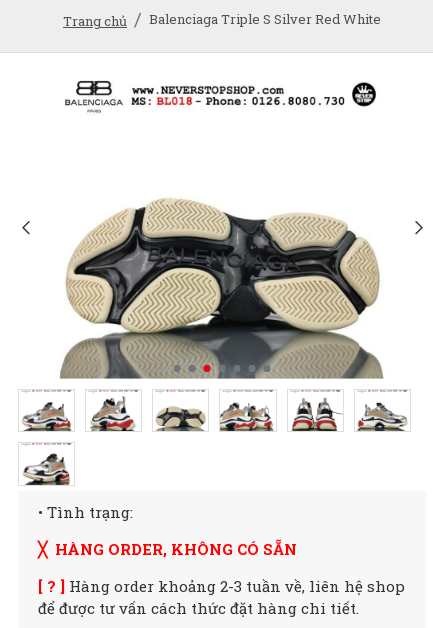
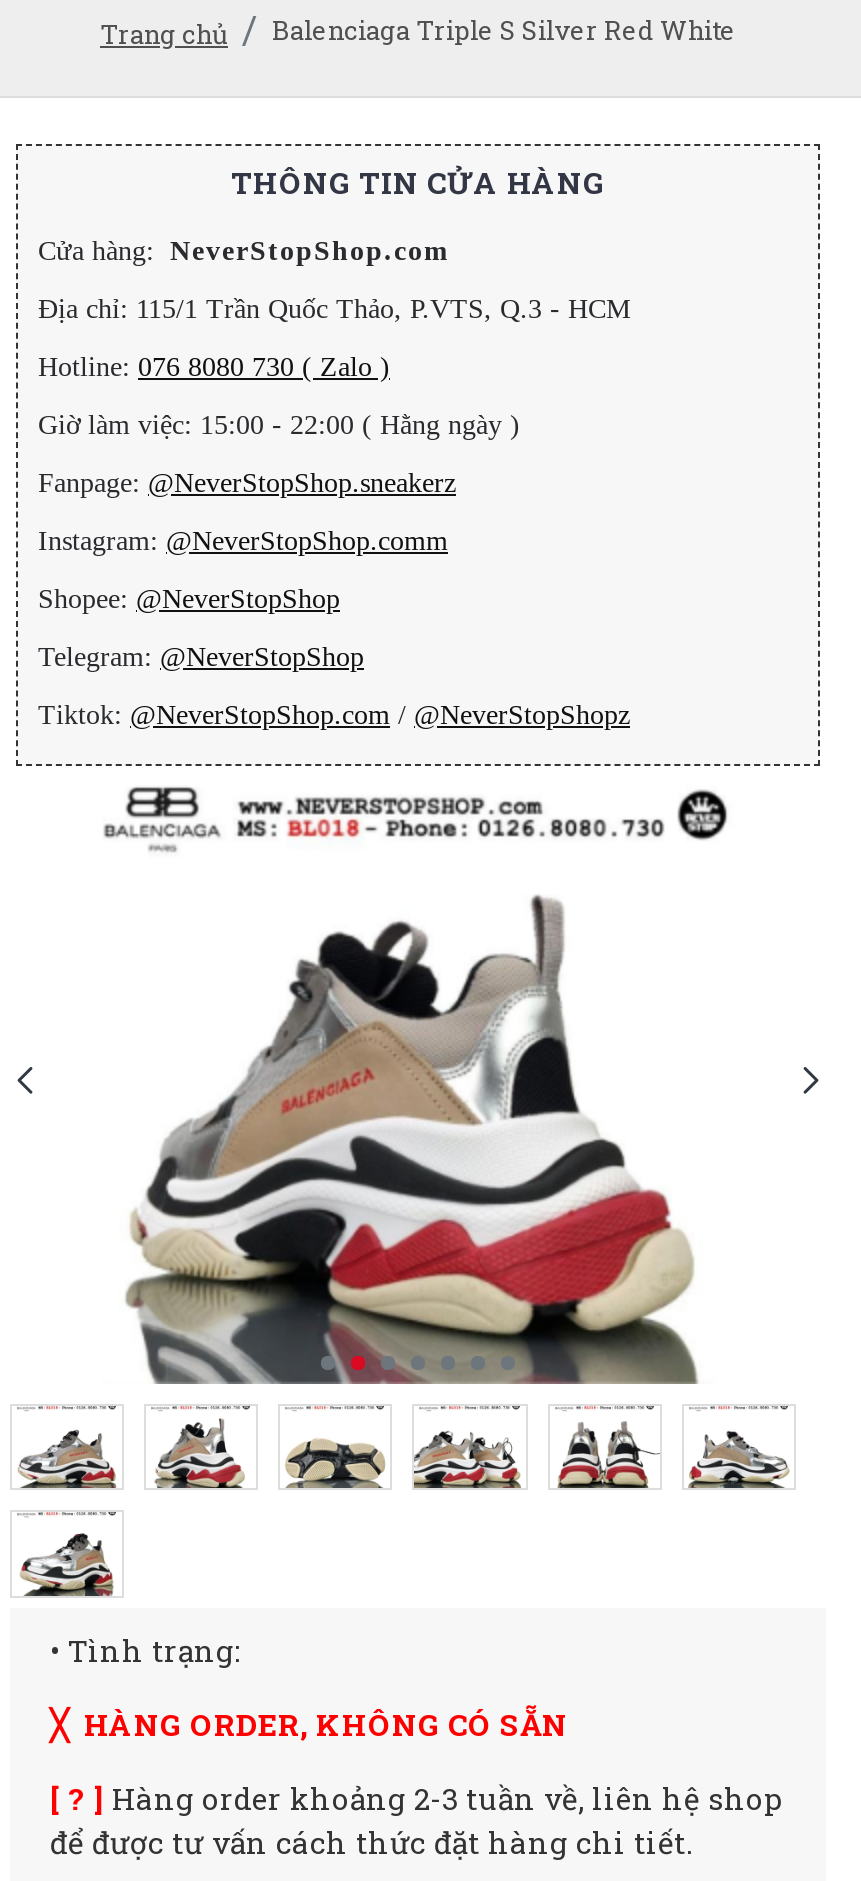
none -> [38,162,630,730] THÔNG TIN CỬA HÀNG | Cửa hàng: NeverStopShop.com | Địa chỉ: 115/1 Trần Quốc Thảo, P.VTS, Q.3 - HCM | Hotline: 076 8080 730 ( Zalo ) | Giờ làm việc: 15:00 - 22:00 ( Hằng ngày ) | Fanpage: @NeverStopShop.sneakerz | Instagram: @NeverStopShop.comm | Shopee: @NeverStopShop | Telegram: @NeverStopShop | Tiktok: @NeverStopShop.com / @NeverStopShopz
[192,213,384,379] [image] -> [124,894,698,1384] [image]

